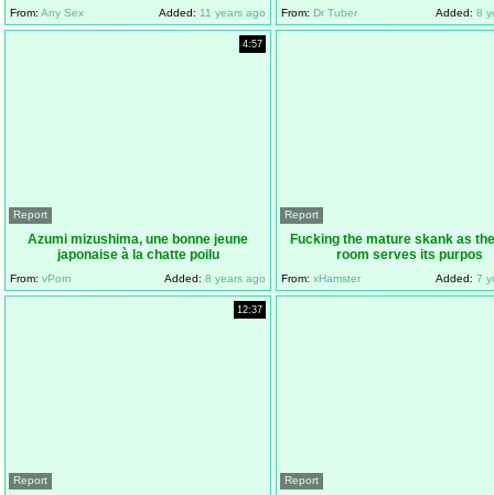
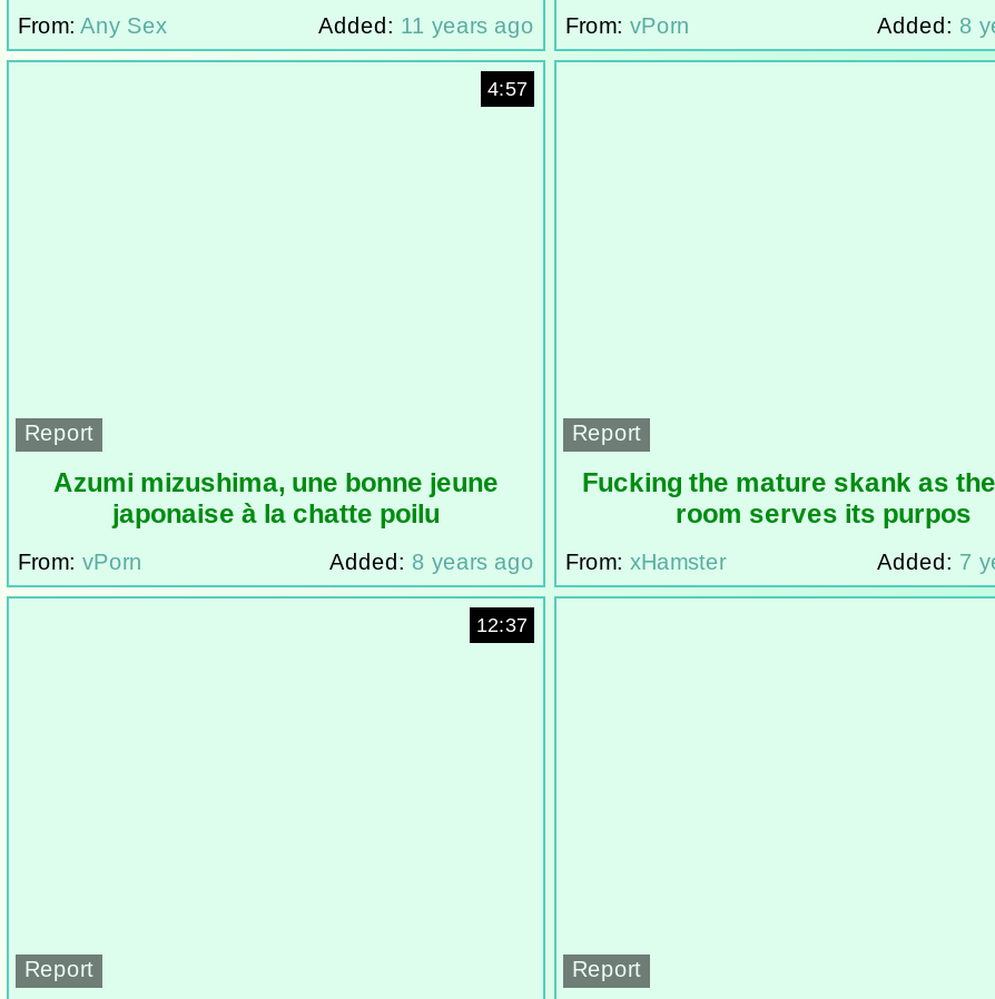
[281,7,357,19] From: Dr Tuber -> [565,13,690,38] From: vPorn

